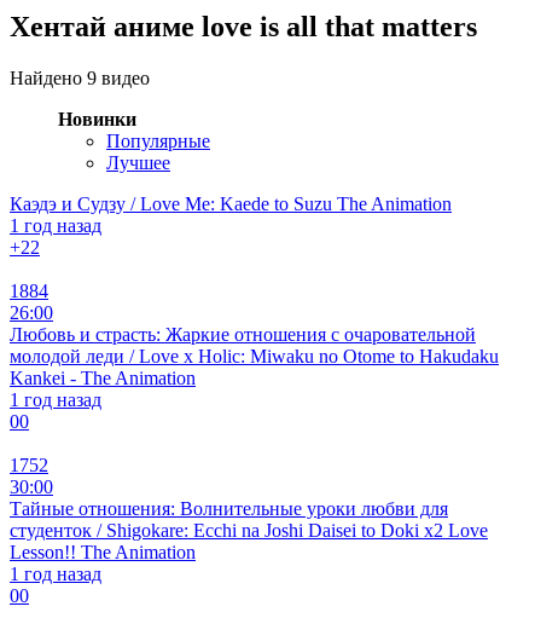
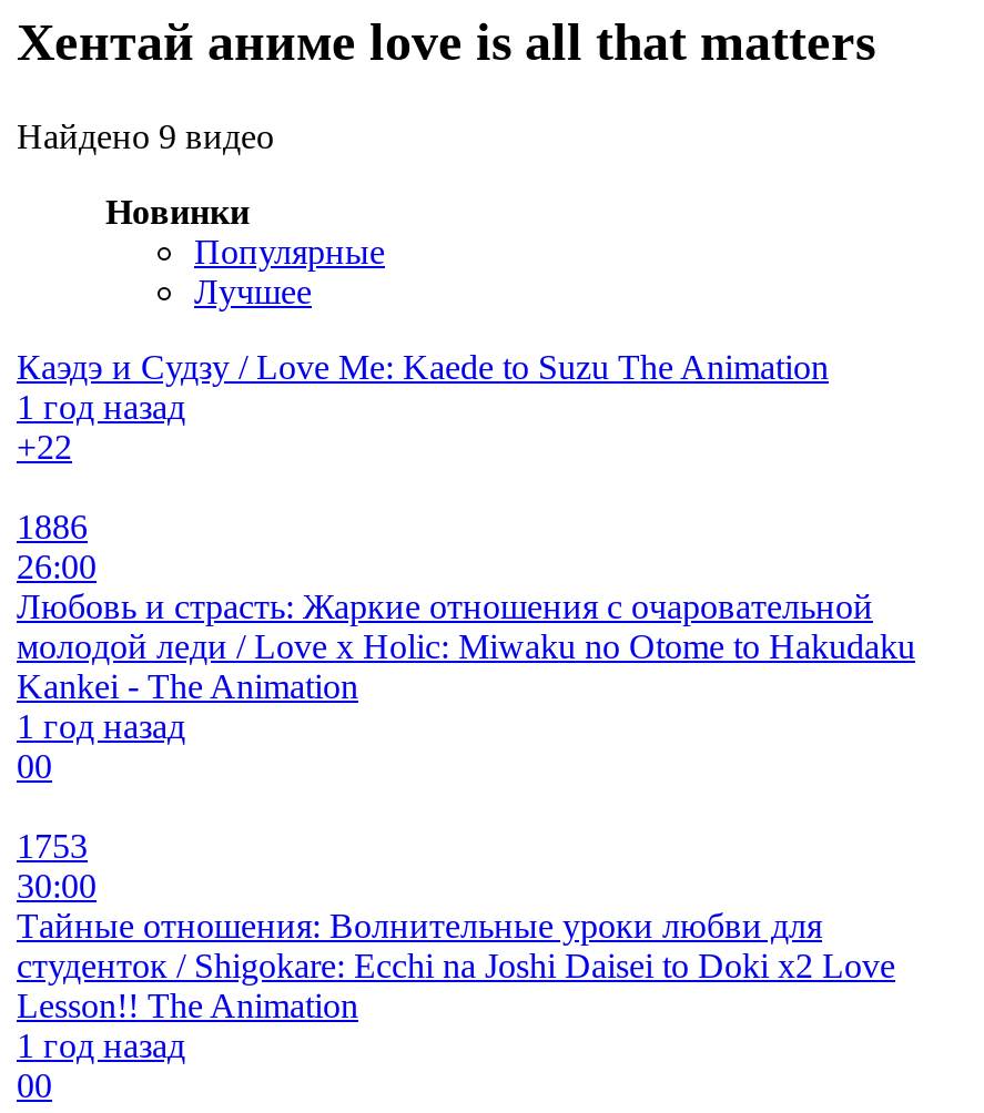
[10,280,48,301] 1884 -> [17,507,88,545] 1886
[10,454,48,475] 1752 -> [17,827,88,864] 1753

